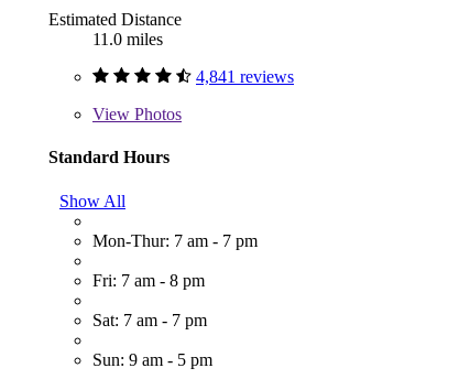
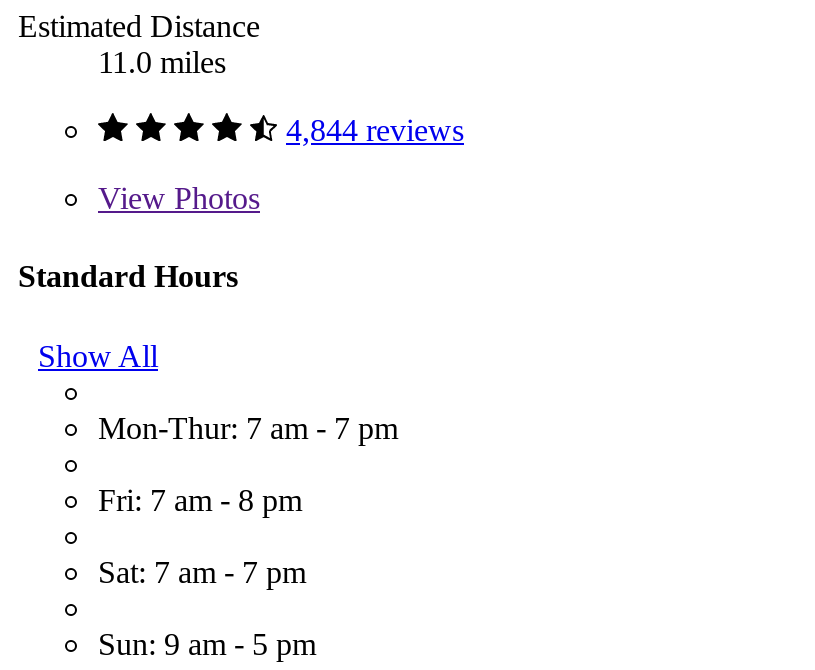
[196,67,294,86] 4,841 reviews -> [286,113,464,147] 4,844 reviews

